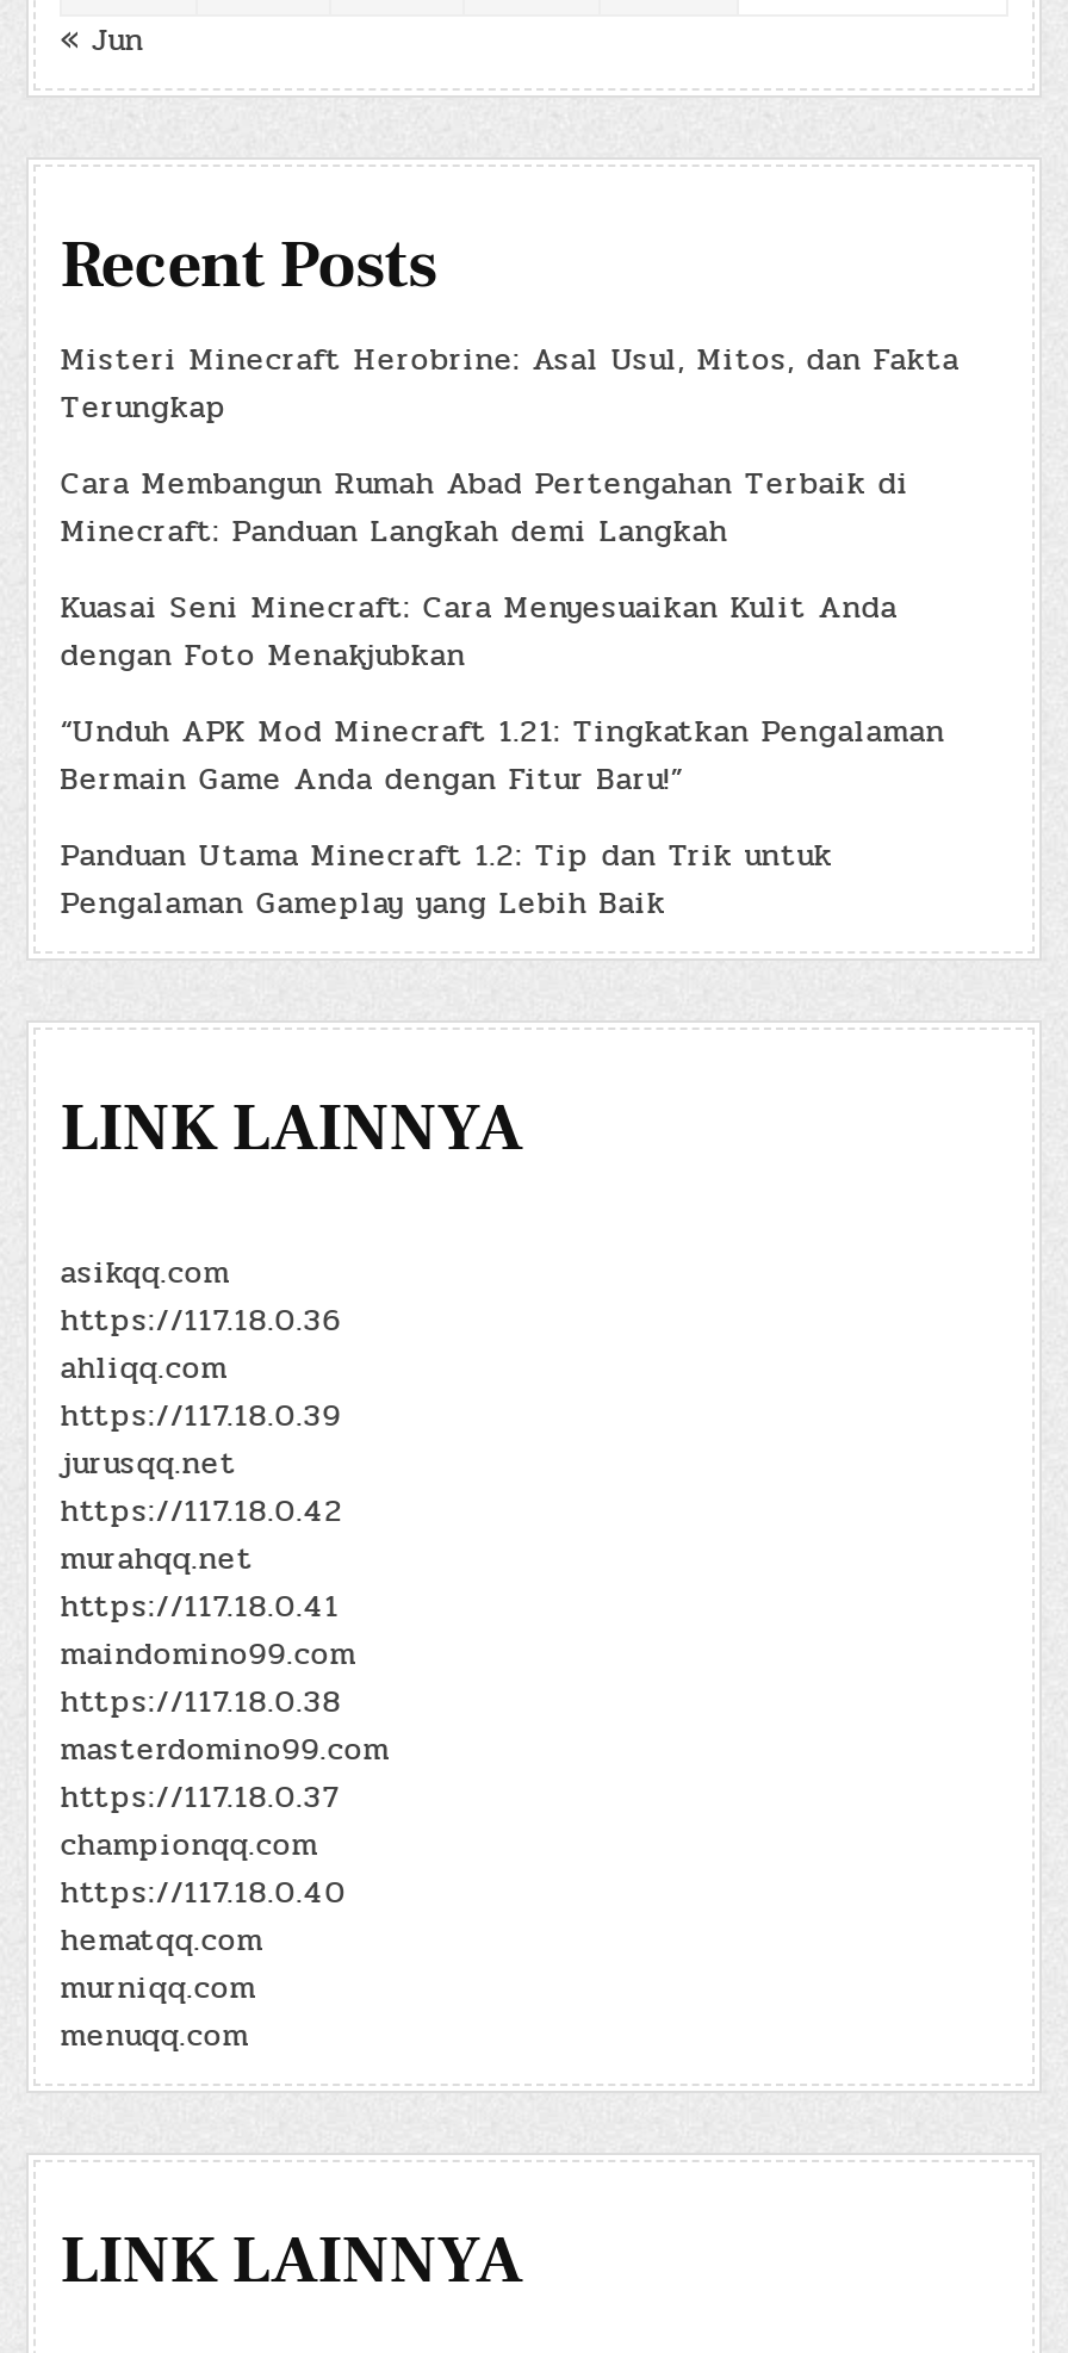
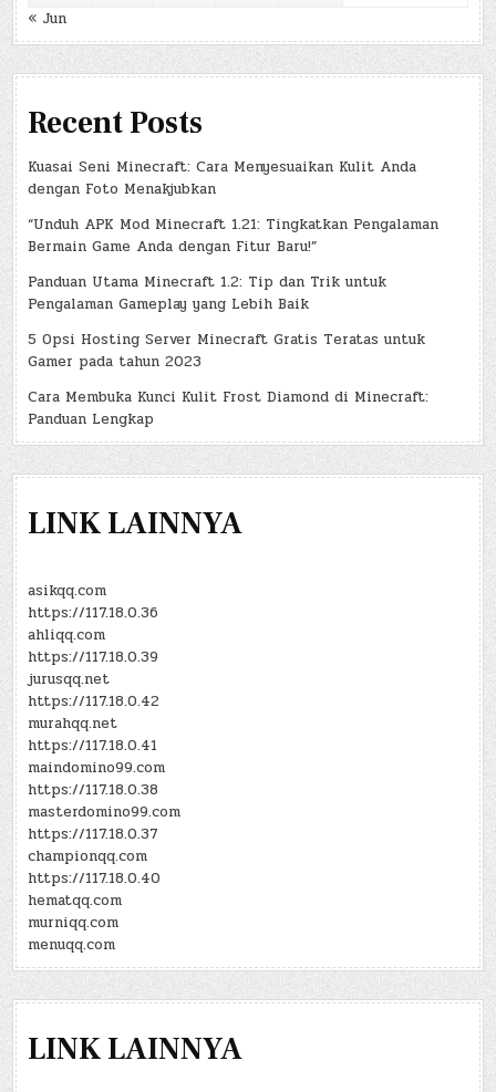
[60,337,959,557] Misteri Minecraft Herobrine: Asal Usul, Mitos, dan Fakta | Terungkap | Cara Membangun Rumah Abad Pertengahan Terbaik di | Minecraft: Panduan Langkah demi Langkah -> none
moved [60,585,945,929] -> [28,157,439,316]: Kuasai Seni Minecraft: Cara Menyesuaikan Kulit Anda | dengan Foto Menakjubkan | “Unduh APK Mod Minecraft 1.21: Tingkatkan Pengalaman | Bermain Game Anda dengan Fitur Baru!” | Panduan Utama Minecraft 1.2: Tip dan Trik untuk | Pengalaman Gameplay yang Lebih Baik
none -> [28,329,429,431] 5 Opsi Hosting Server Minecraft Gratis Teratas untuk | Gamer pada tahun 2023 | Cara Membuka Kunci Kulit Frost Diamond di Minecraft: | Panduan Lengkap

